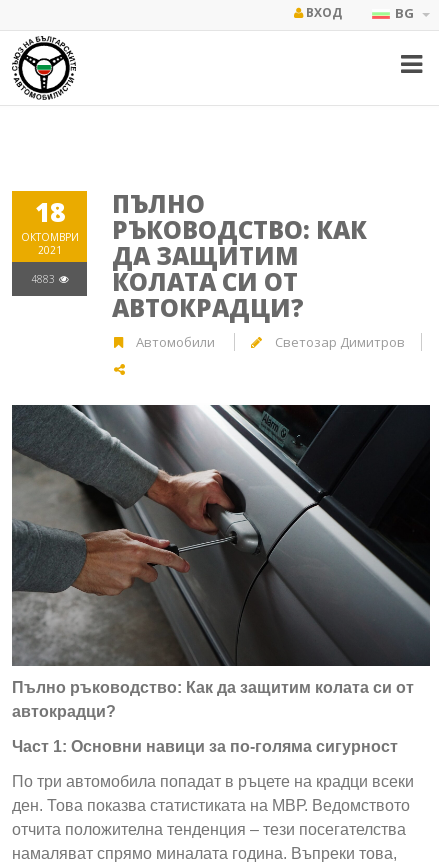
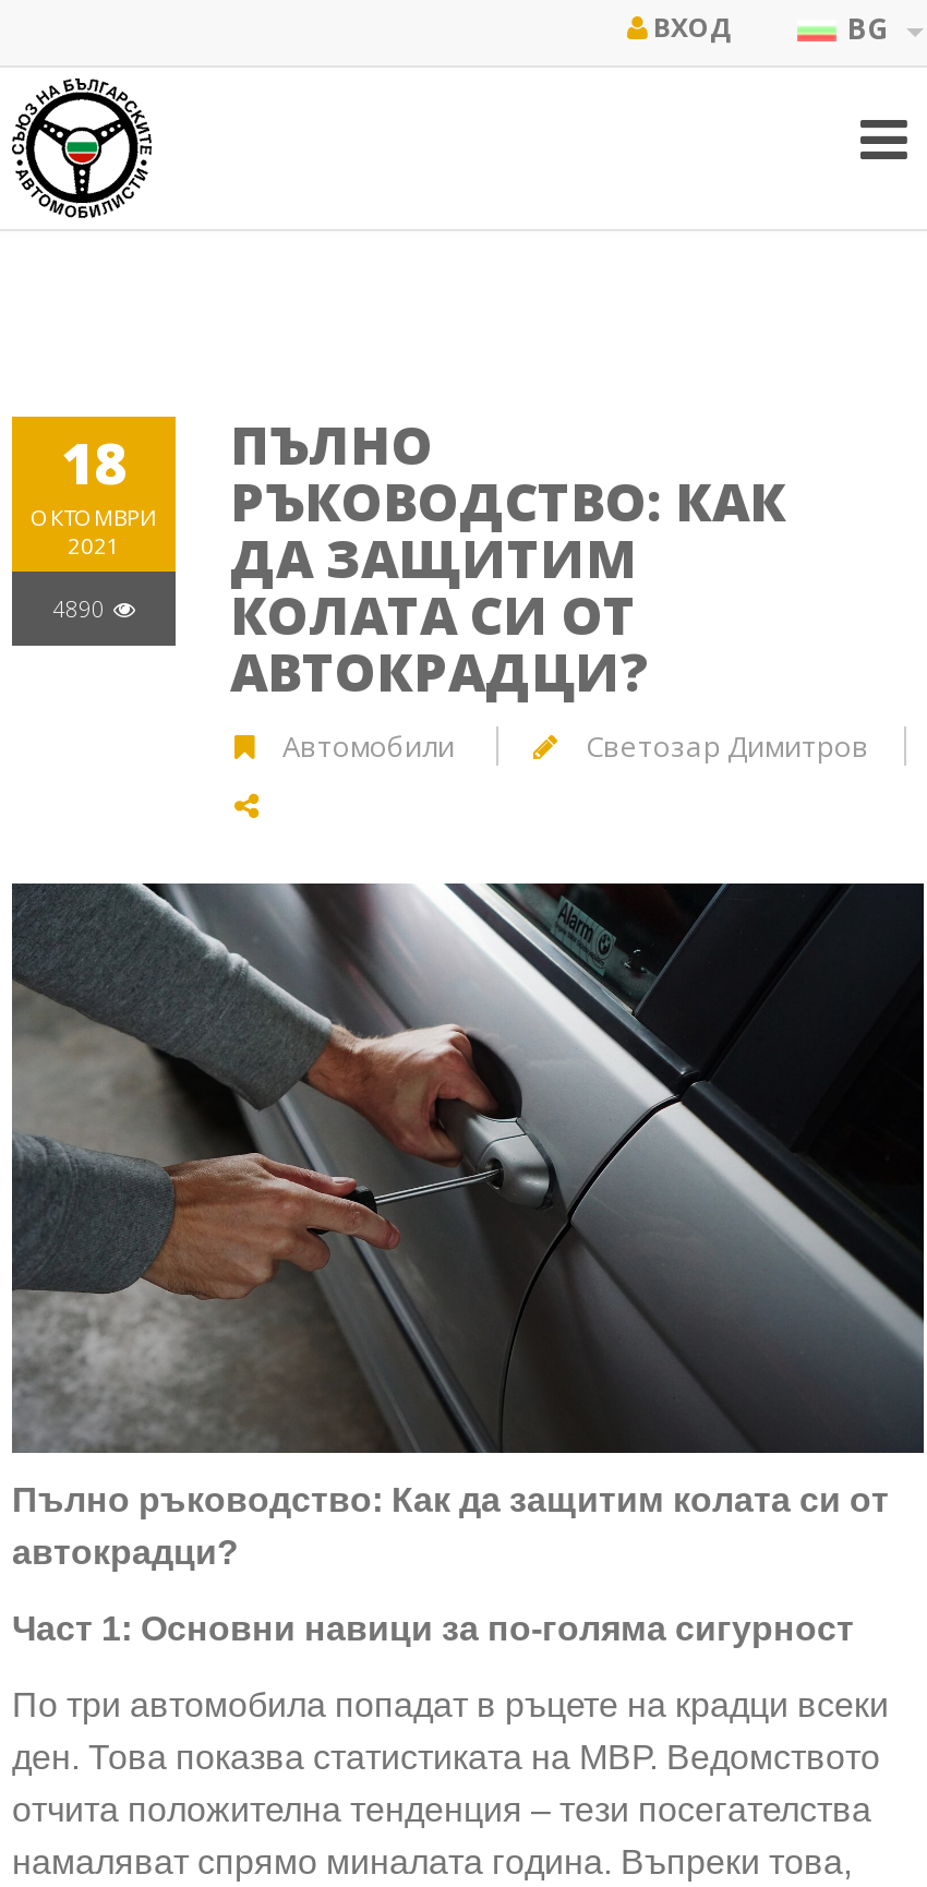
[30,272,57,286] 4883 -> [52,593,111,624] 4890

